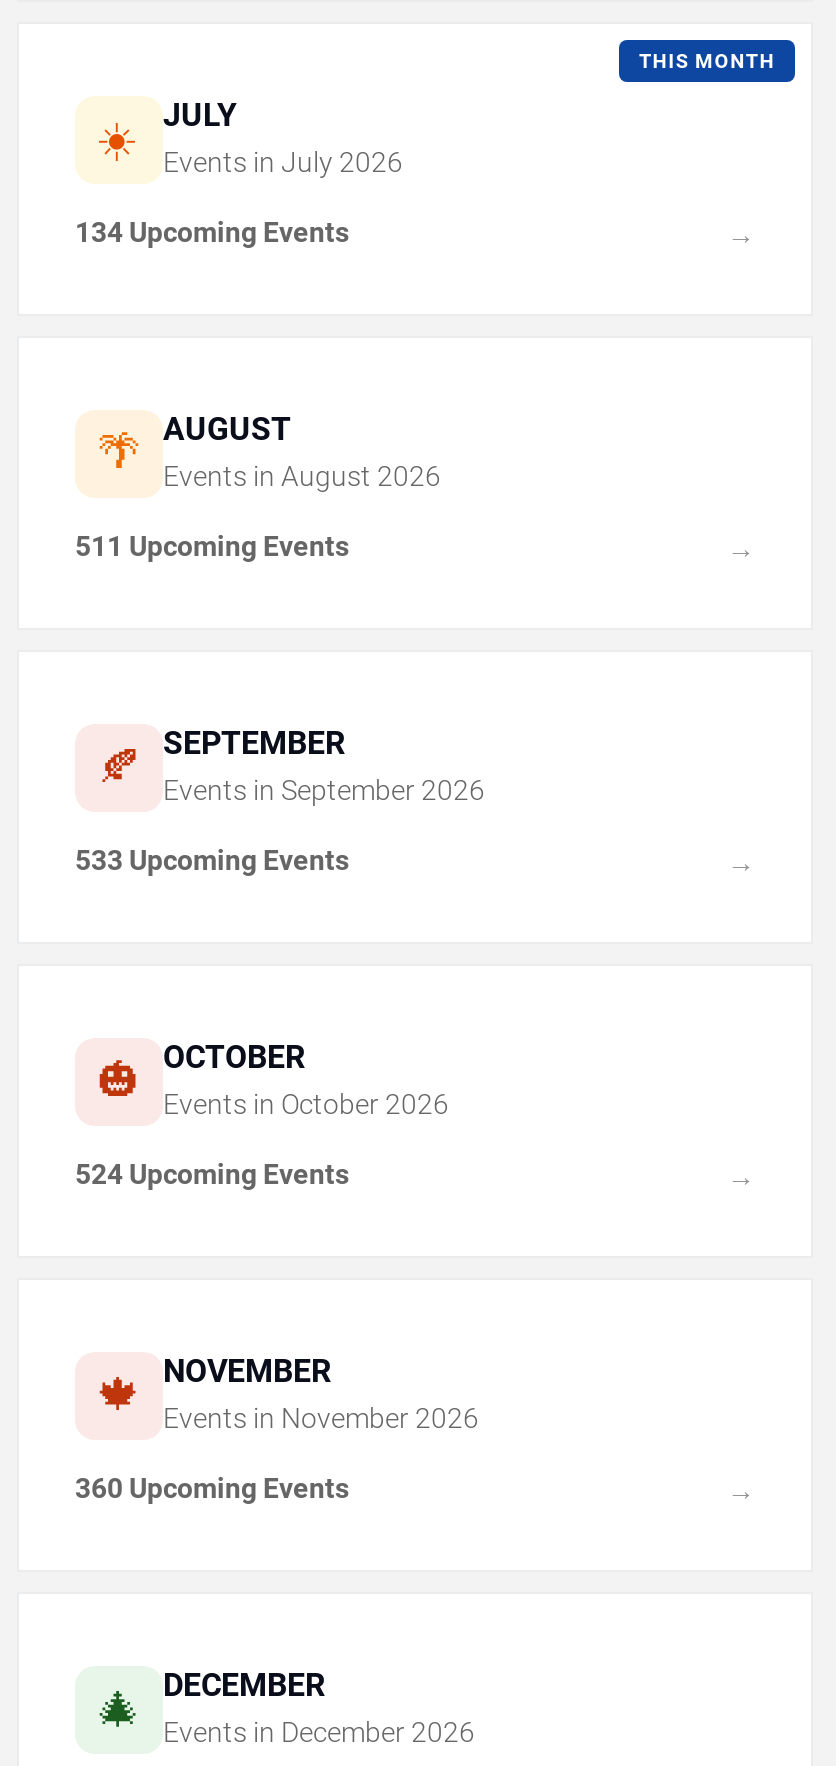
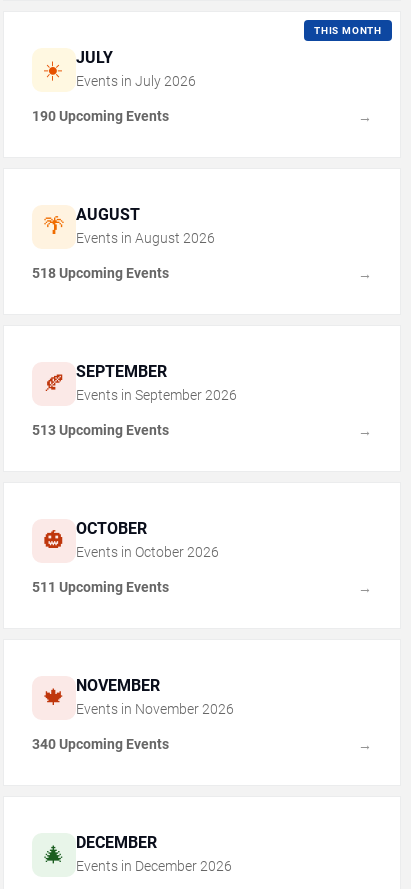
[75,216,349,248] 134 Upcoming Events -> [32,108,169,124] 190 Upcoming Events
none -> [32,265,169,281] 518 Upcoming Events
moved [75,530,349,562] -> [32,579,169,595]: 511 Upcoming Events
[75,844,349,876] 533 Upcoming Events -> [32,422,169,438] 513 Upcoming Events
[75,1158,349,1190] 524 Upcoming Events -> none
[75,1472,349,1504] 360 Upcoming Events -> [32,736,169,752] 340 Upcoming Events

